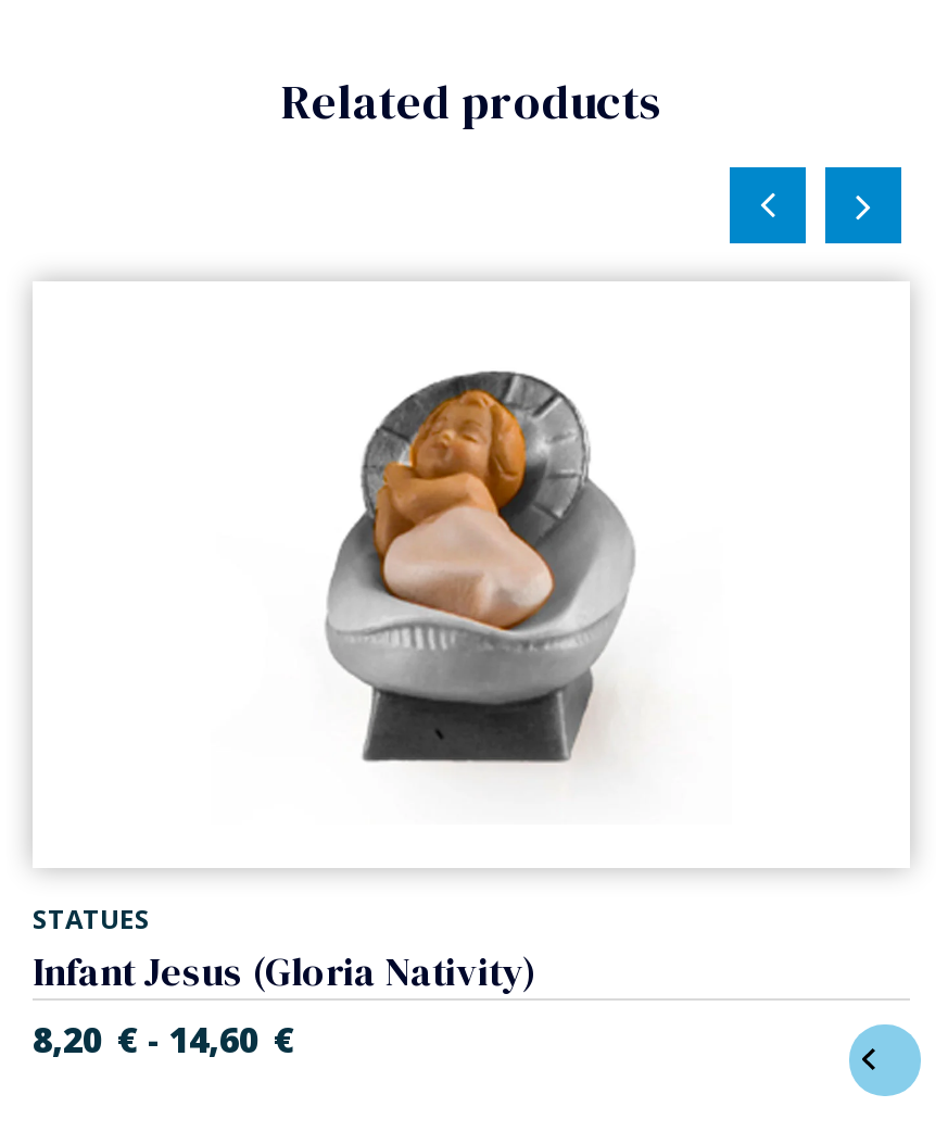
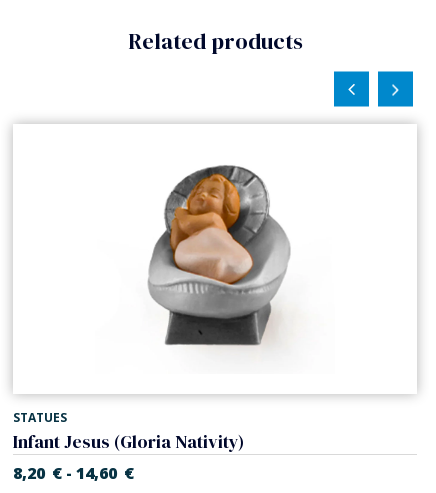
[847,1022,923,1098] [image] -> none

